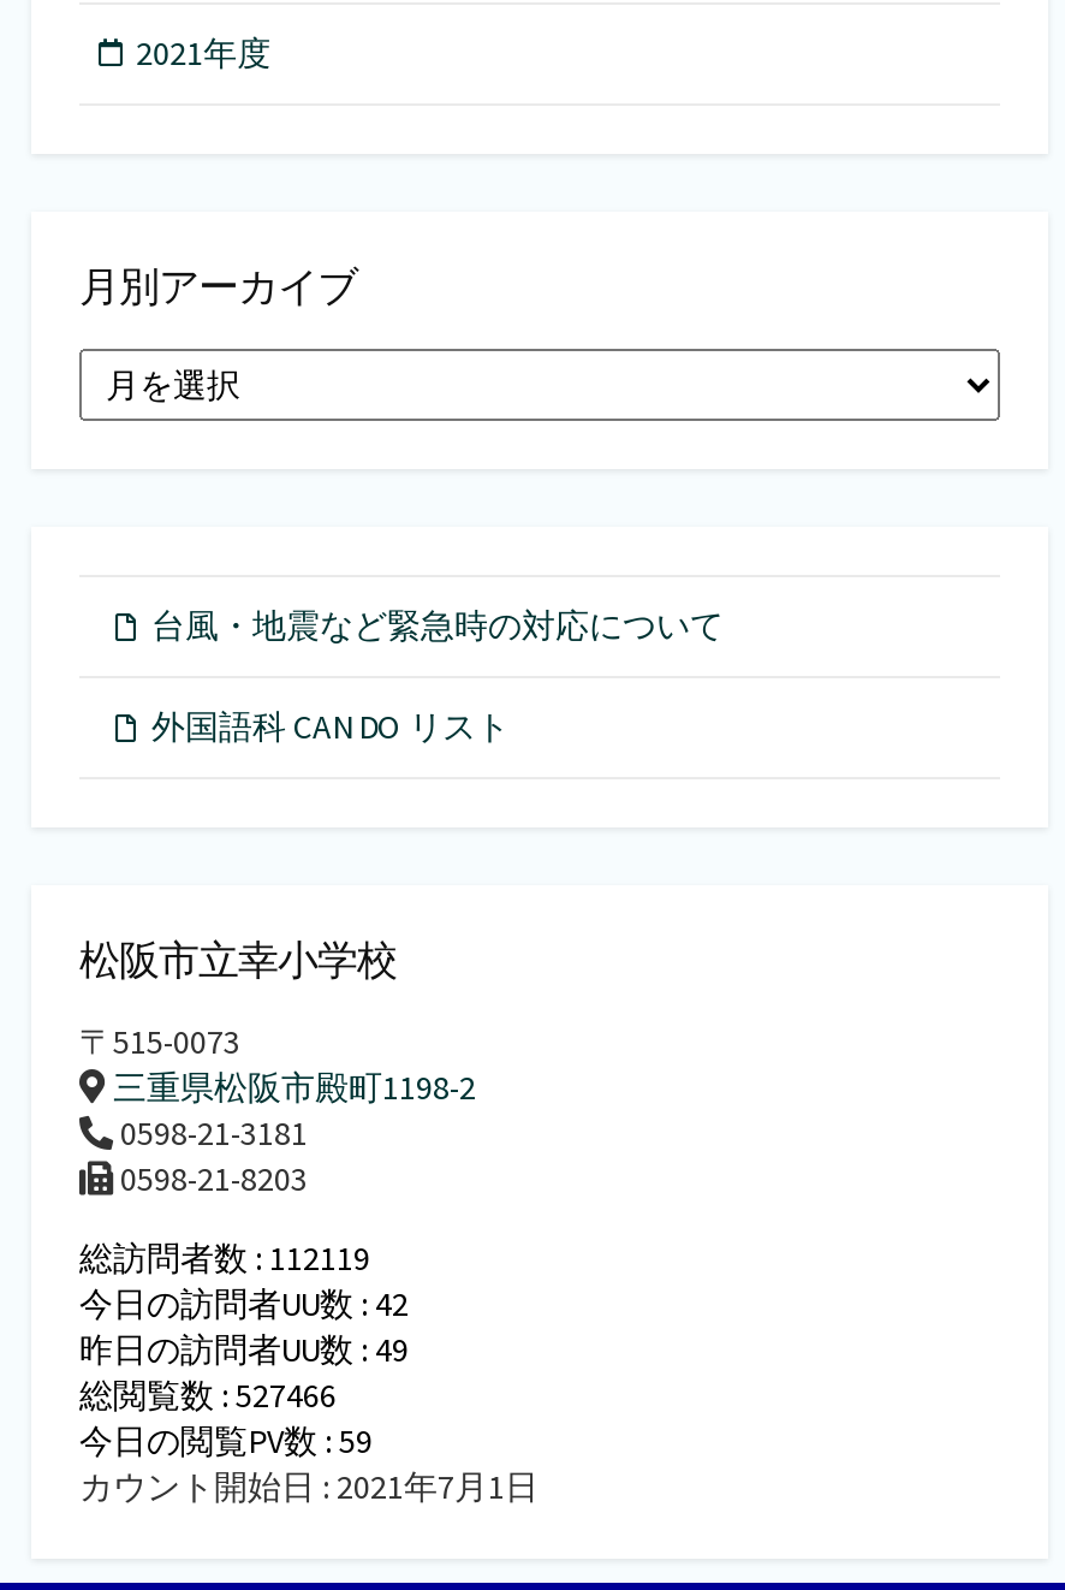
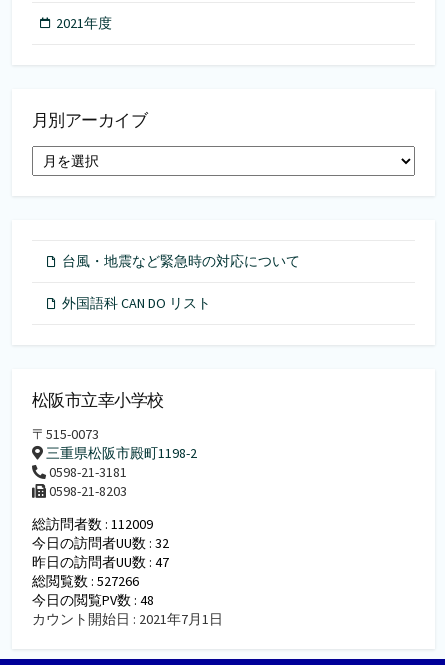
[79,1237,370,1280] 総訪問者数 : 112119 -> [32,515,153,533] 総訪問者数 : 112009
[79,1283,409,1326] 今日の訪問者UU数 : 42 -> [32,534,169,552] 今日の訪問者UU数 : 32
[79,1328,409,1372] 昨日の訪問者UU数 : 49 -> [32,553,169,571] 昨日の訪問者UU数 : 47
[79,1374,337,1417] 総閲覧数 : 527466 -> [32,572,139,590] 総閲覧数 : 527266
[79,1420,373,1463] 今日の閲覧PV数 : 59 -> [32,591,154,609] 今日の閲覧PV数 : 48

